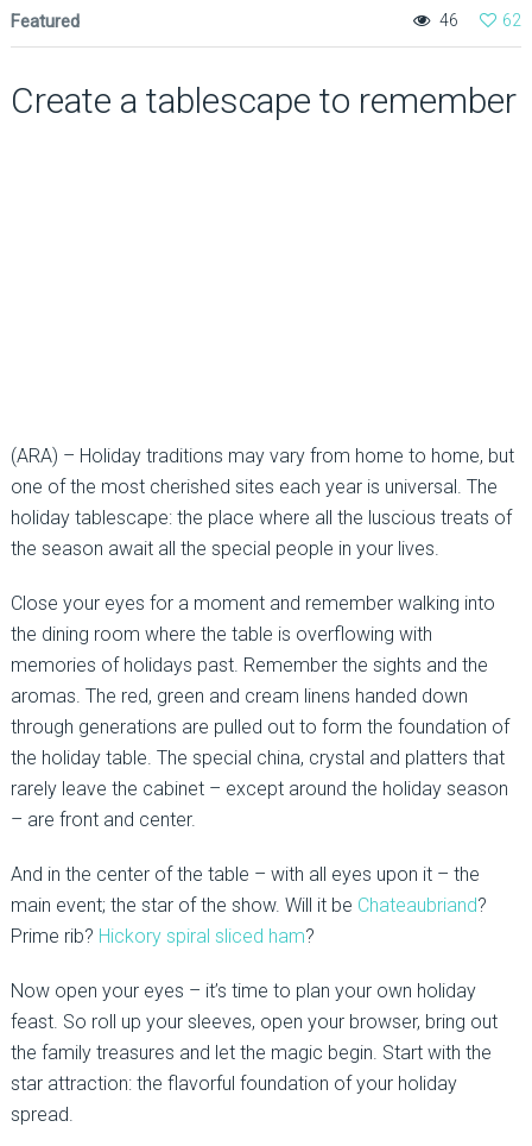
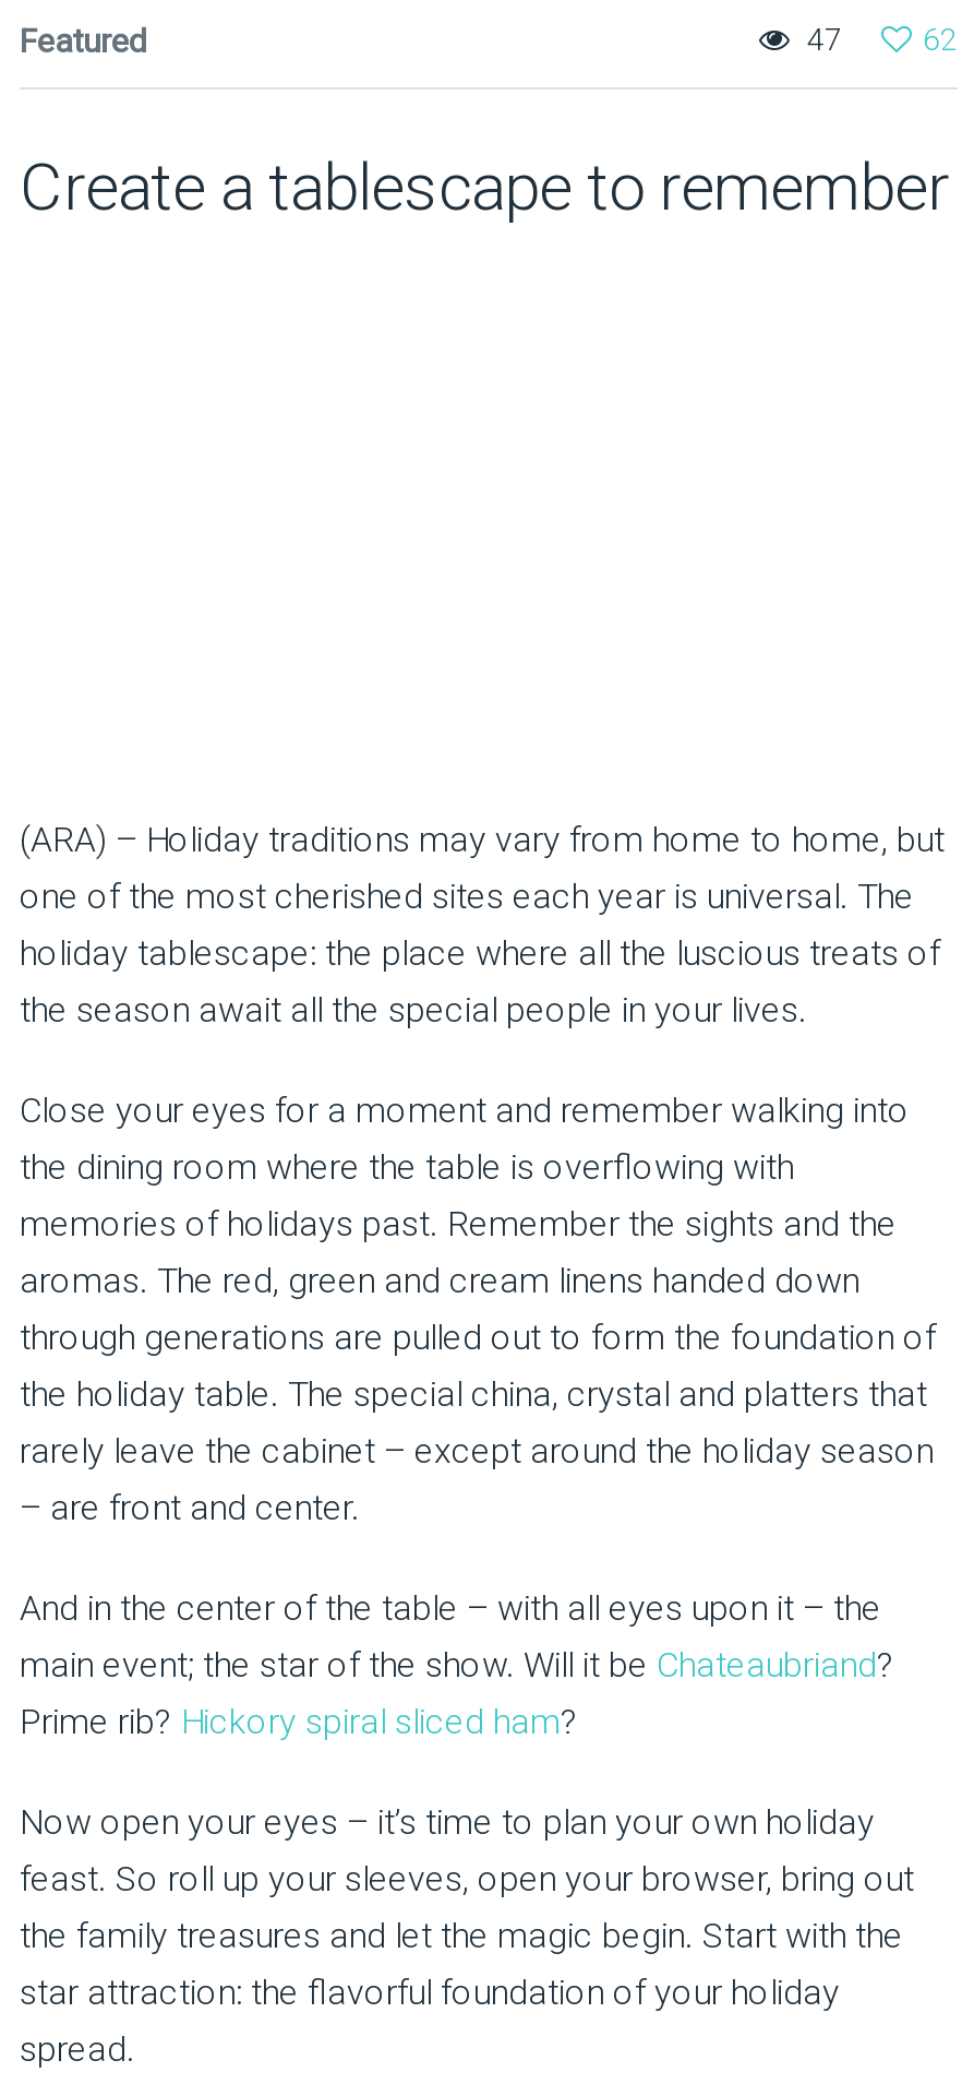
[436,10,458,29] 46 -> [801,21,842,56] 47

